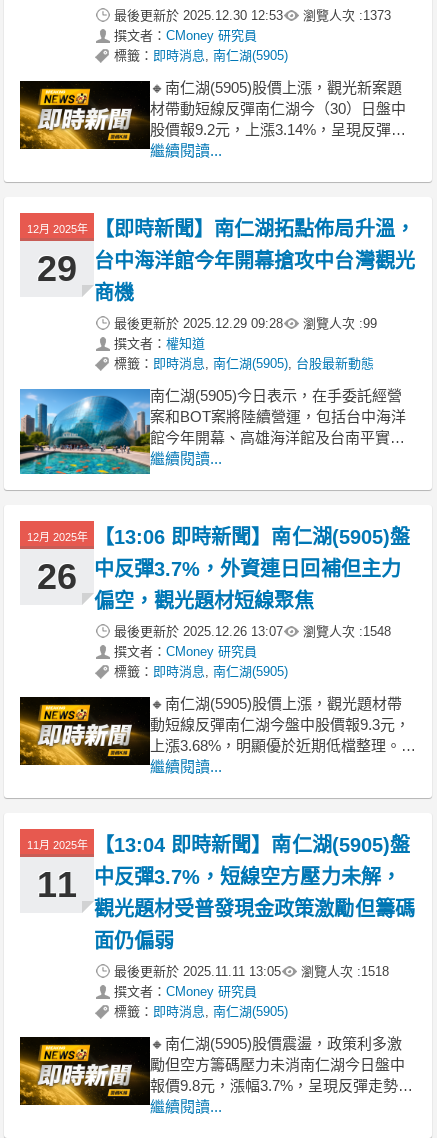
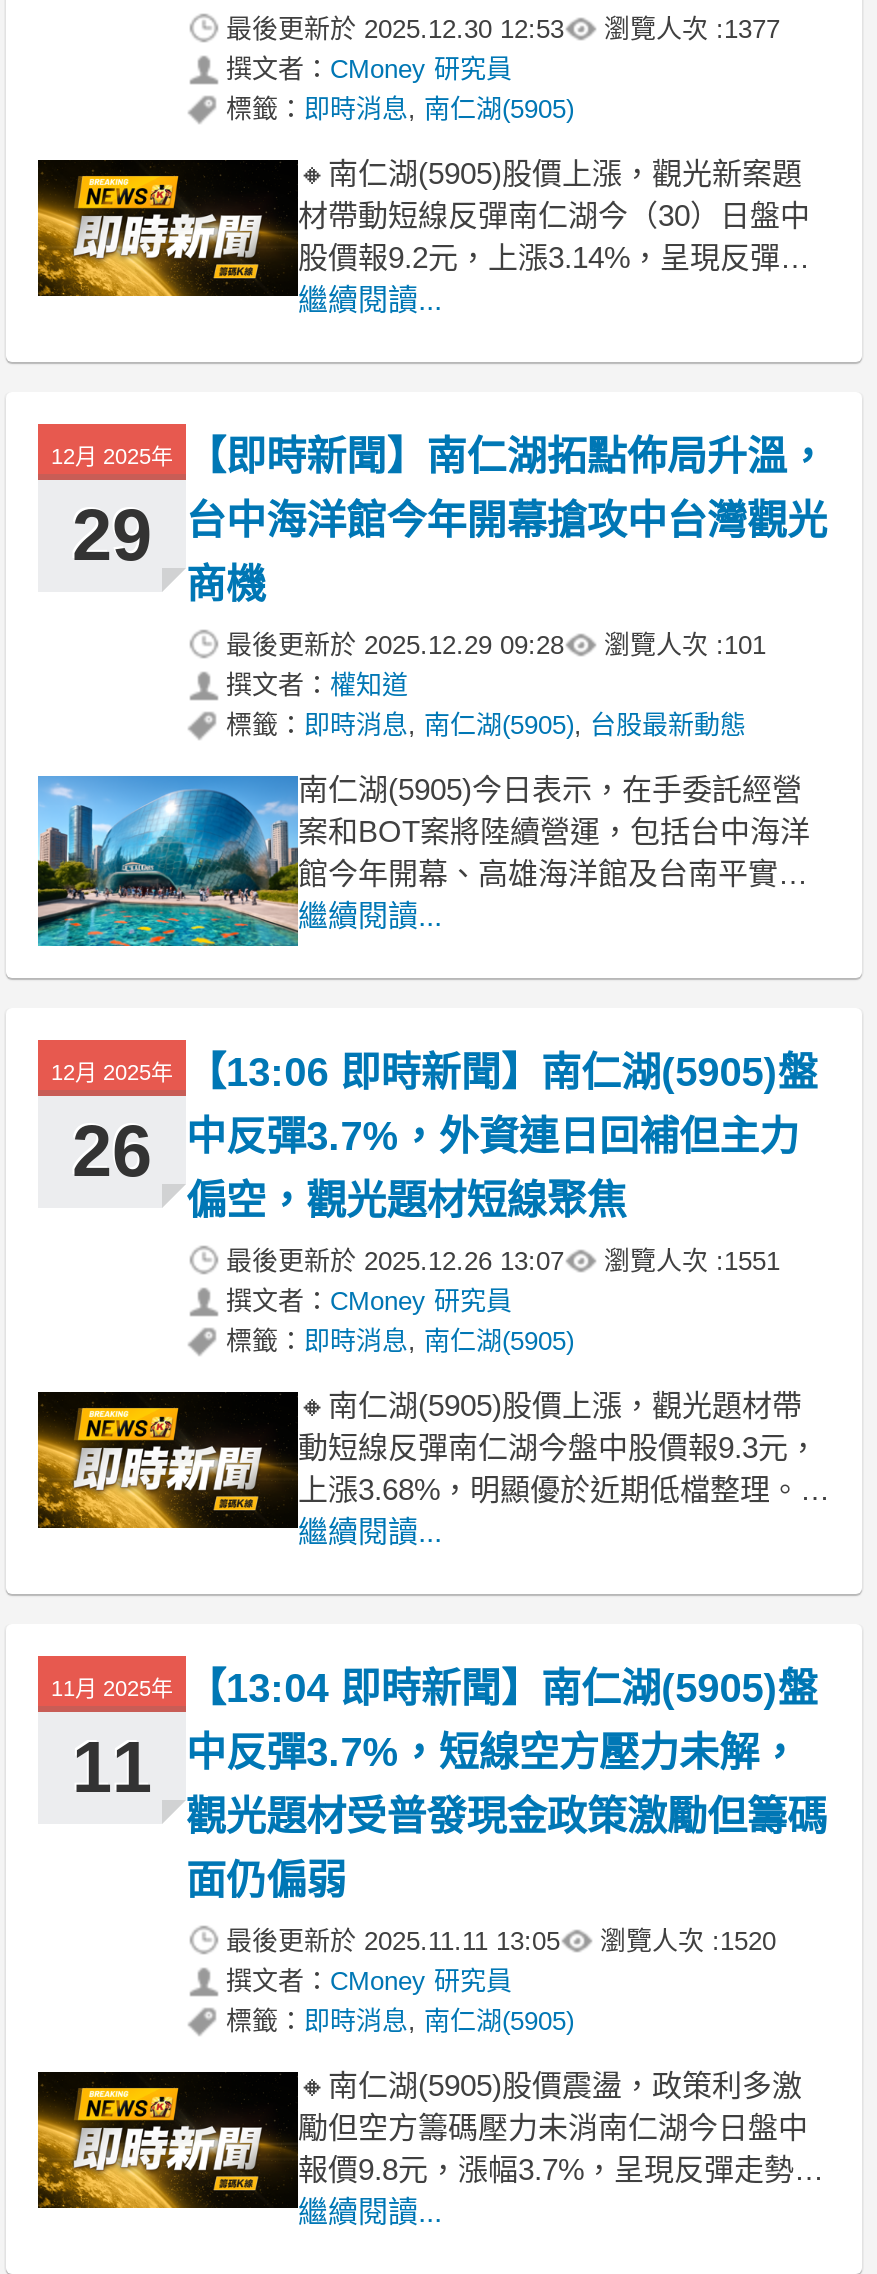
[114,8,391,23] 最後更新於2025.12.30 12:53 瀏覽人次 : 1373 -> [226,14,780,44] 最後更新於2025.12.30 12:53 瀏覽人次 : 1377
[114,316,377,331] 最後更新於2025.12.29 09:28 瀏覽人次 : 99 -> [226,630,766,660] 最後更新於2025.12.29 09:28 瀏覽人次 : 101
[114,624,391,639] 最後更新於2025.12.26 13:07 瀏覽人次 : 1548 -> [226,1246,780,1276] 最後更新於2025.12.26 13:07 瀏覽人次 : 1551
[114,964,389,979] 最後更新於2025.11.11 13:05 瀏覽人次 : 1518 -> [226,1926,776,1956] 最後更新於2025.11.11 13:05 瀏覽人次 : 1520

